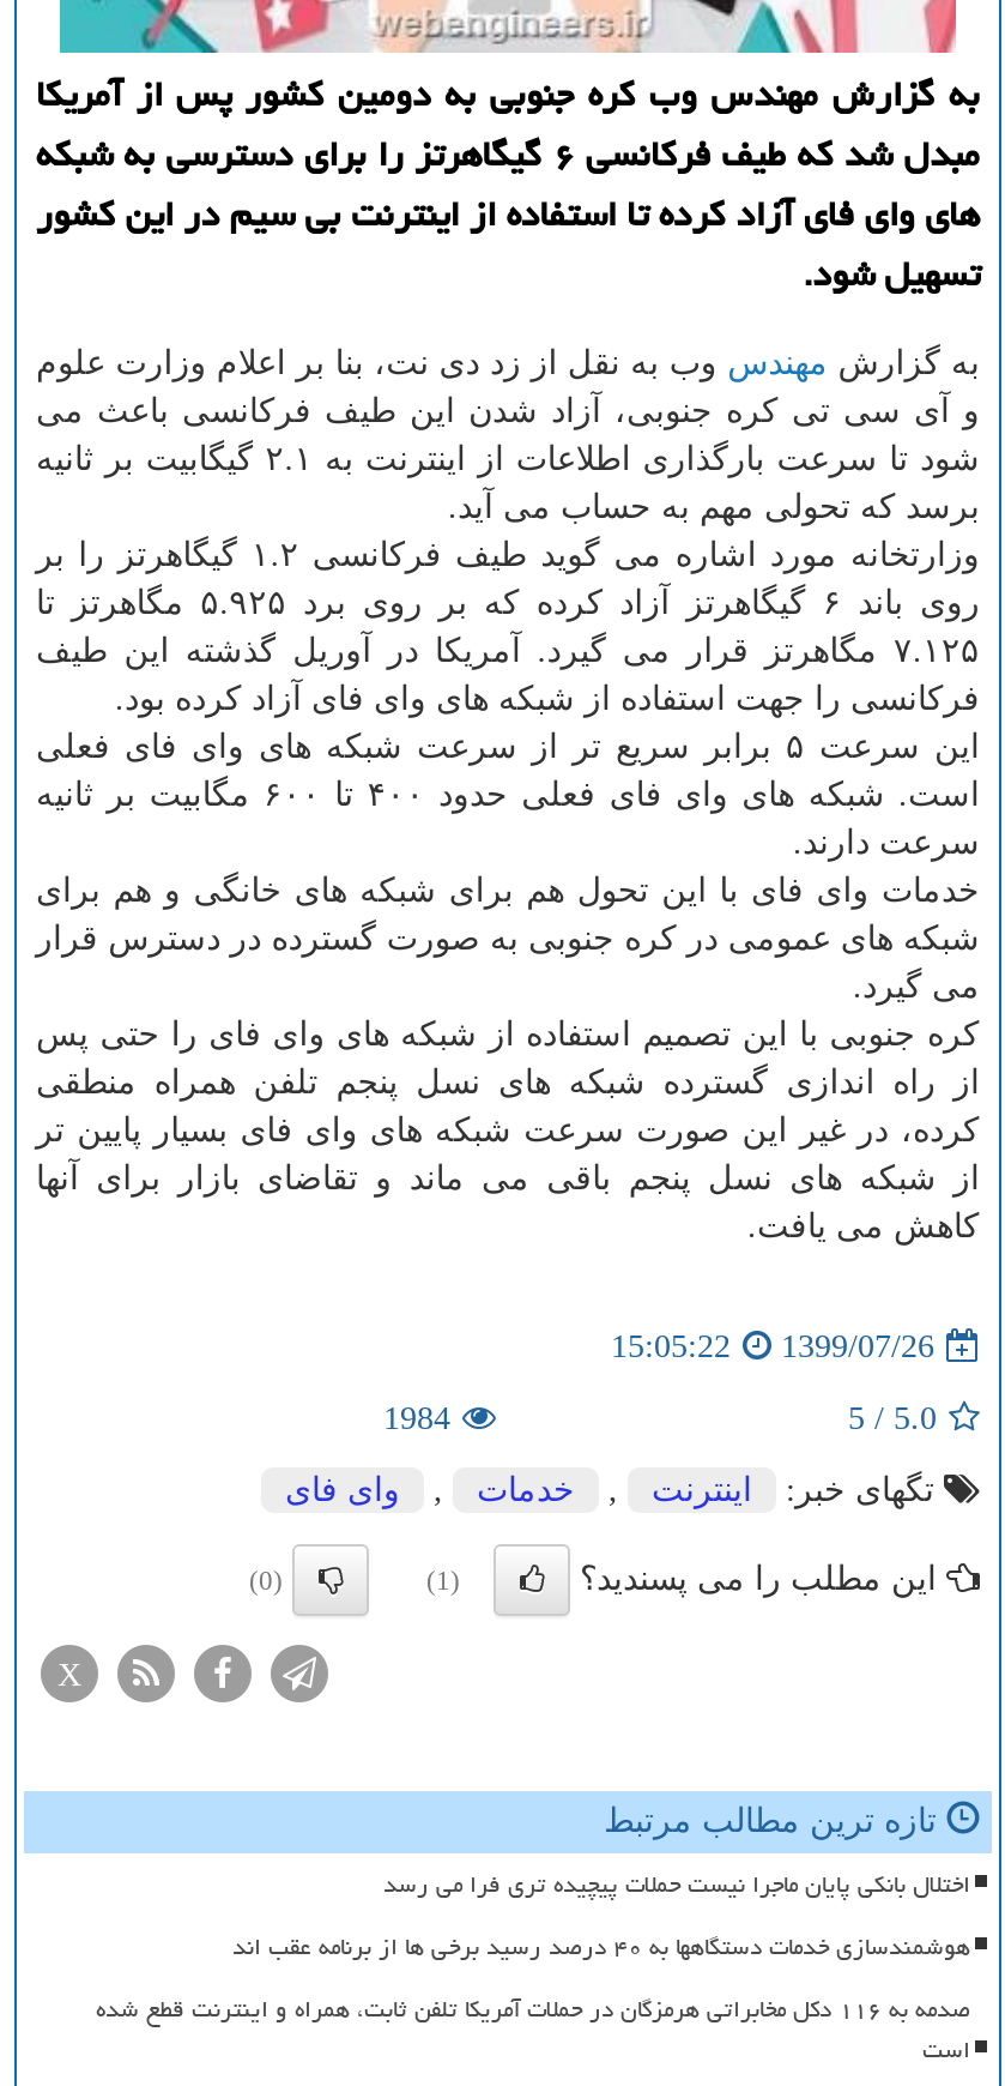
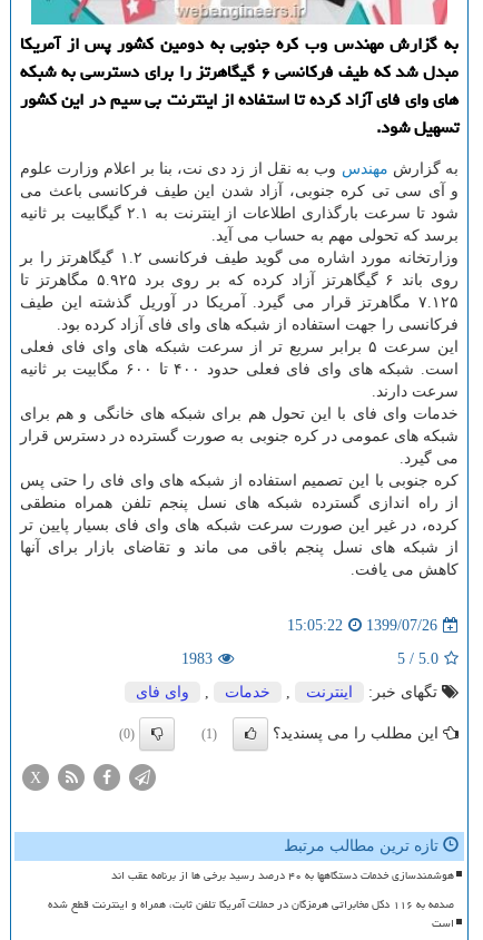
[383,1401,450,1437] 1984 -> [181,651,213,668] 1983
[383,1862,970,1910] اختلال بانکی پایان ماجرا نیست حملات پیچیده تری فرا می رسد -> none

